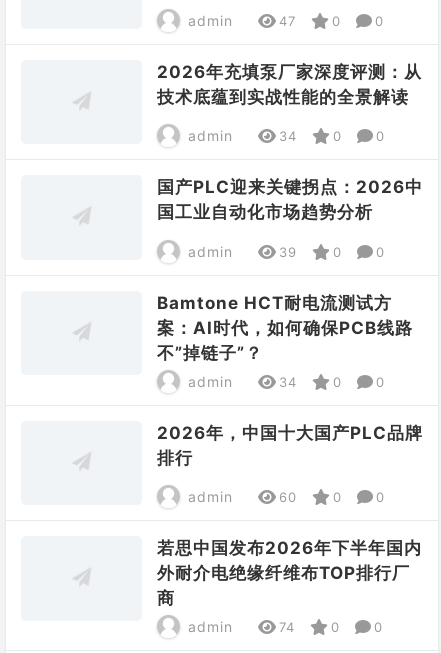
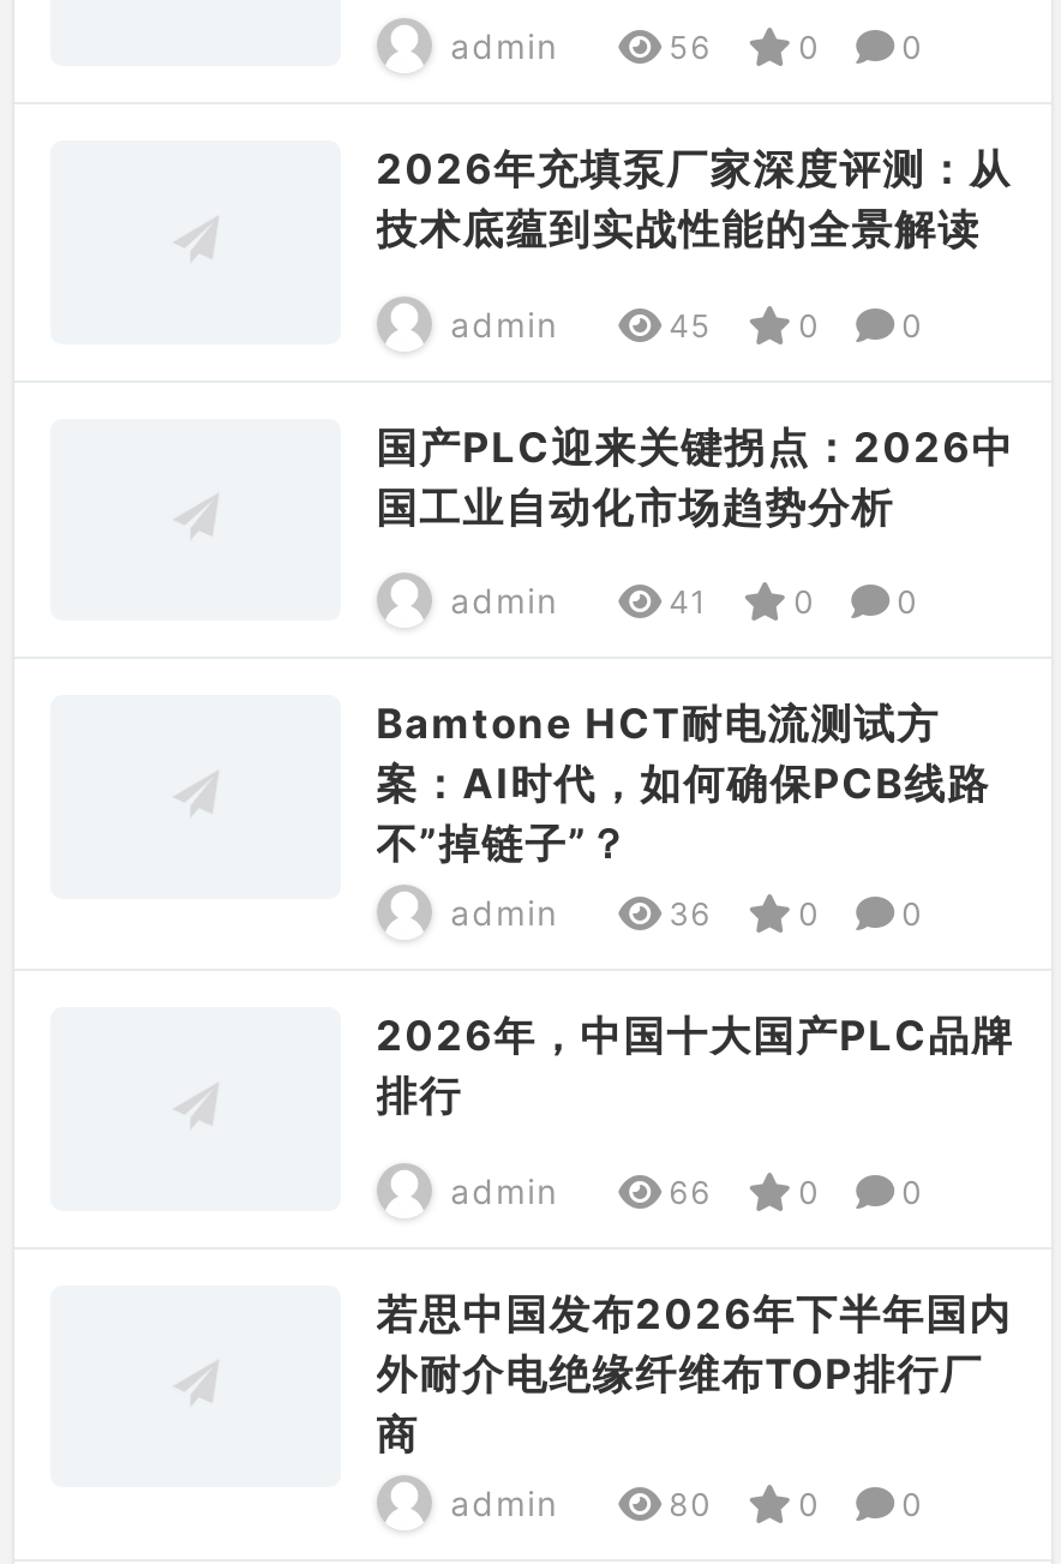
[279,13,384,29] 47 0 0 -> [669,29,923,67] 56 0 0
[279,128,385,144] 34 0 0 -> [669,306,923,344] 45 0 0
[279,244,385,260] 39 0 0 -> [669,583,918,622] 41 0 0
[279,374,385,390] 34 0 0 -> [669,895,923,934] 36 0 0
[279,489,385,505] 60 0 0 -> [669,1172,923,1211] 66 0 0
[279,619,383,635] 74 0 0 -> [669,1484,923,1523] 80 0 0

